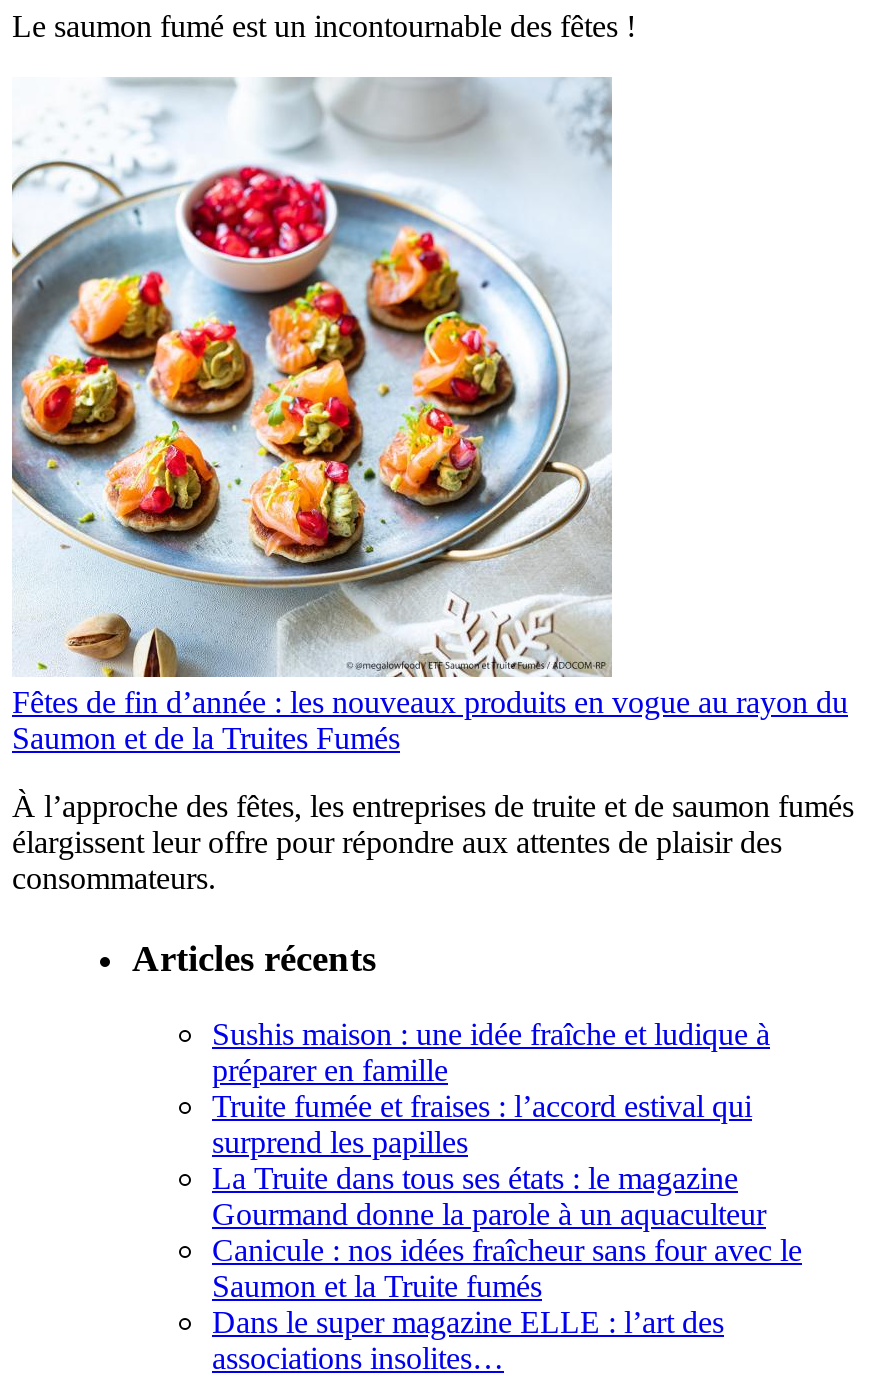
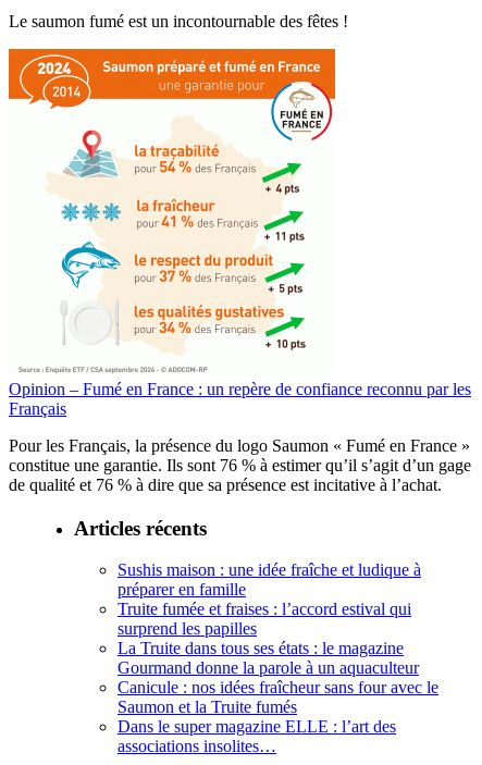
[10,77,848,754] [image] | Fêtes de fin d’année : les nouveaux produits en vogue au rayon du | Saumon et de la Truites Fumés -> [8,48,471,418] [image] | Opinion – Fumé en France : un repère de confiance reconnu par les | Français
[12,788,854,894] À l’approche des fêtes, les entreprises de truite et de saumon fumés | élargissent leur offre pour répondre aux attentes de plaisir des | consommateurs. -> [9,436,471,494] Pour les Français, la présence du logo Saumon « Fumé en France » | constitue une garantie. Ils sont 76 % à estimer qu’il s’agit d’un gage | de qualité et 76 % à dire que sa présence est incitative à l’achat.

